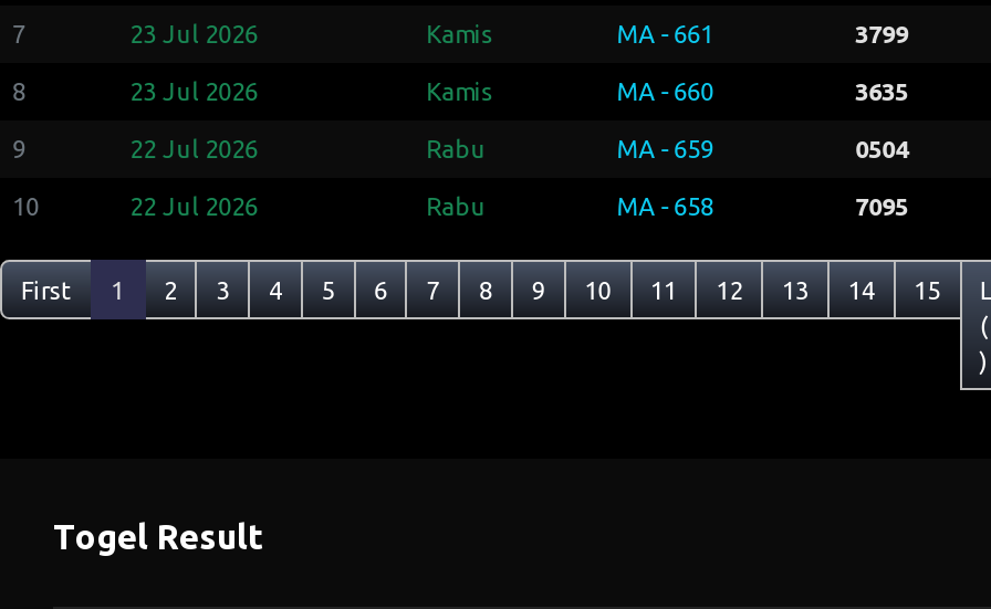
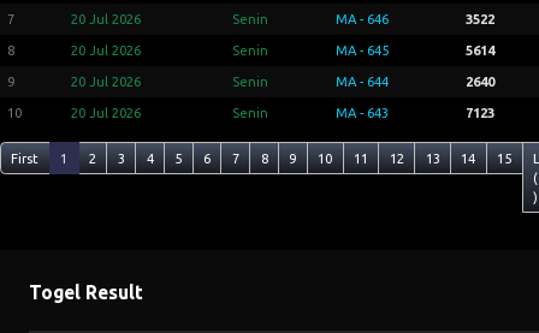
[130,21,908,48] 23 Jul 2026 | Kamis | MA - 661 | 3799 -> [71,12,494,27] 20 Jul 2026 | Senin | MA - 646 | 3522
[130,79,908,105] 23 Jul 2026 | Kamis | MA - 660 | 3635 -> [71,43,494,58] 20 Jul 2026 | Senin | MA - 645 | 5614
[130,136,908,163] 22 Jul 2026 | Rabu | MA - 659 | 0504 -> [71,75,494,89] 20 Jul 2026 | Senin | MA - 644 | 2640
[130,194,908,220] 22 Jul 2026 | Rabu | MA - 658 | 7095 -> [71,106,494,120] 20 Jul 2026 | Senin | MA - 643 | 7123

